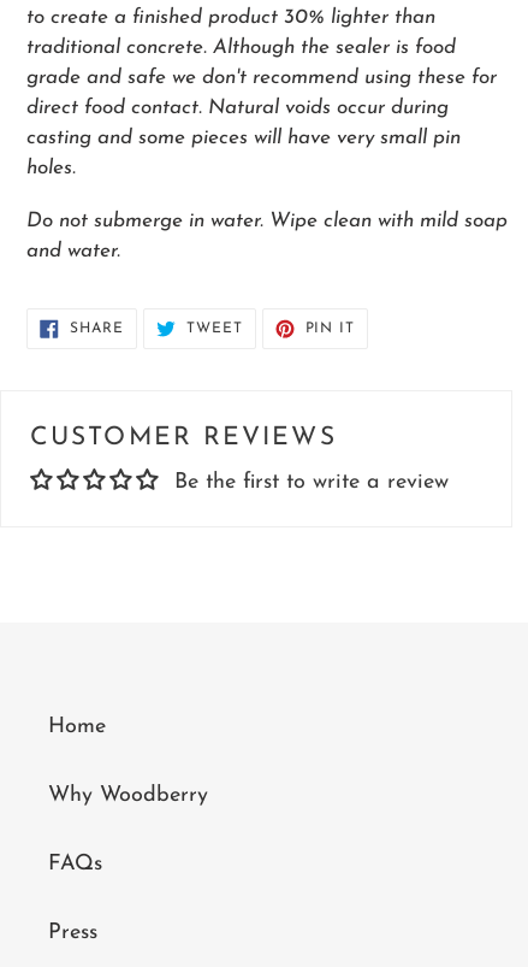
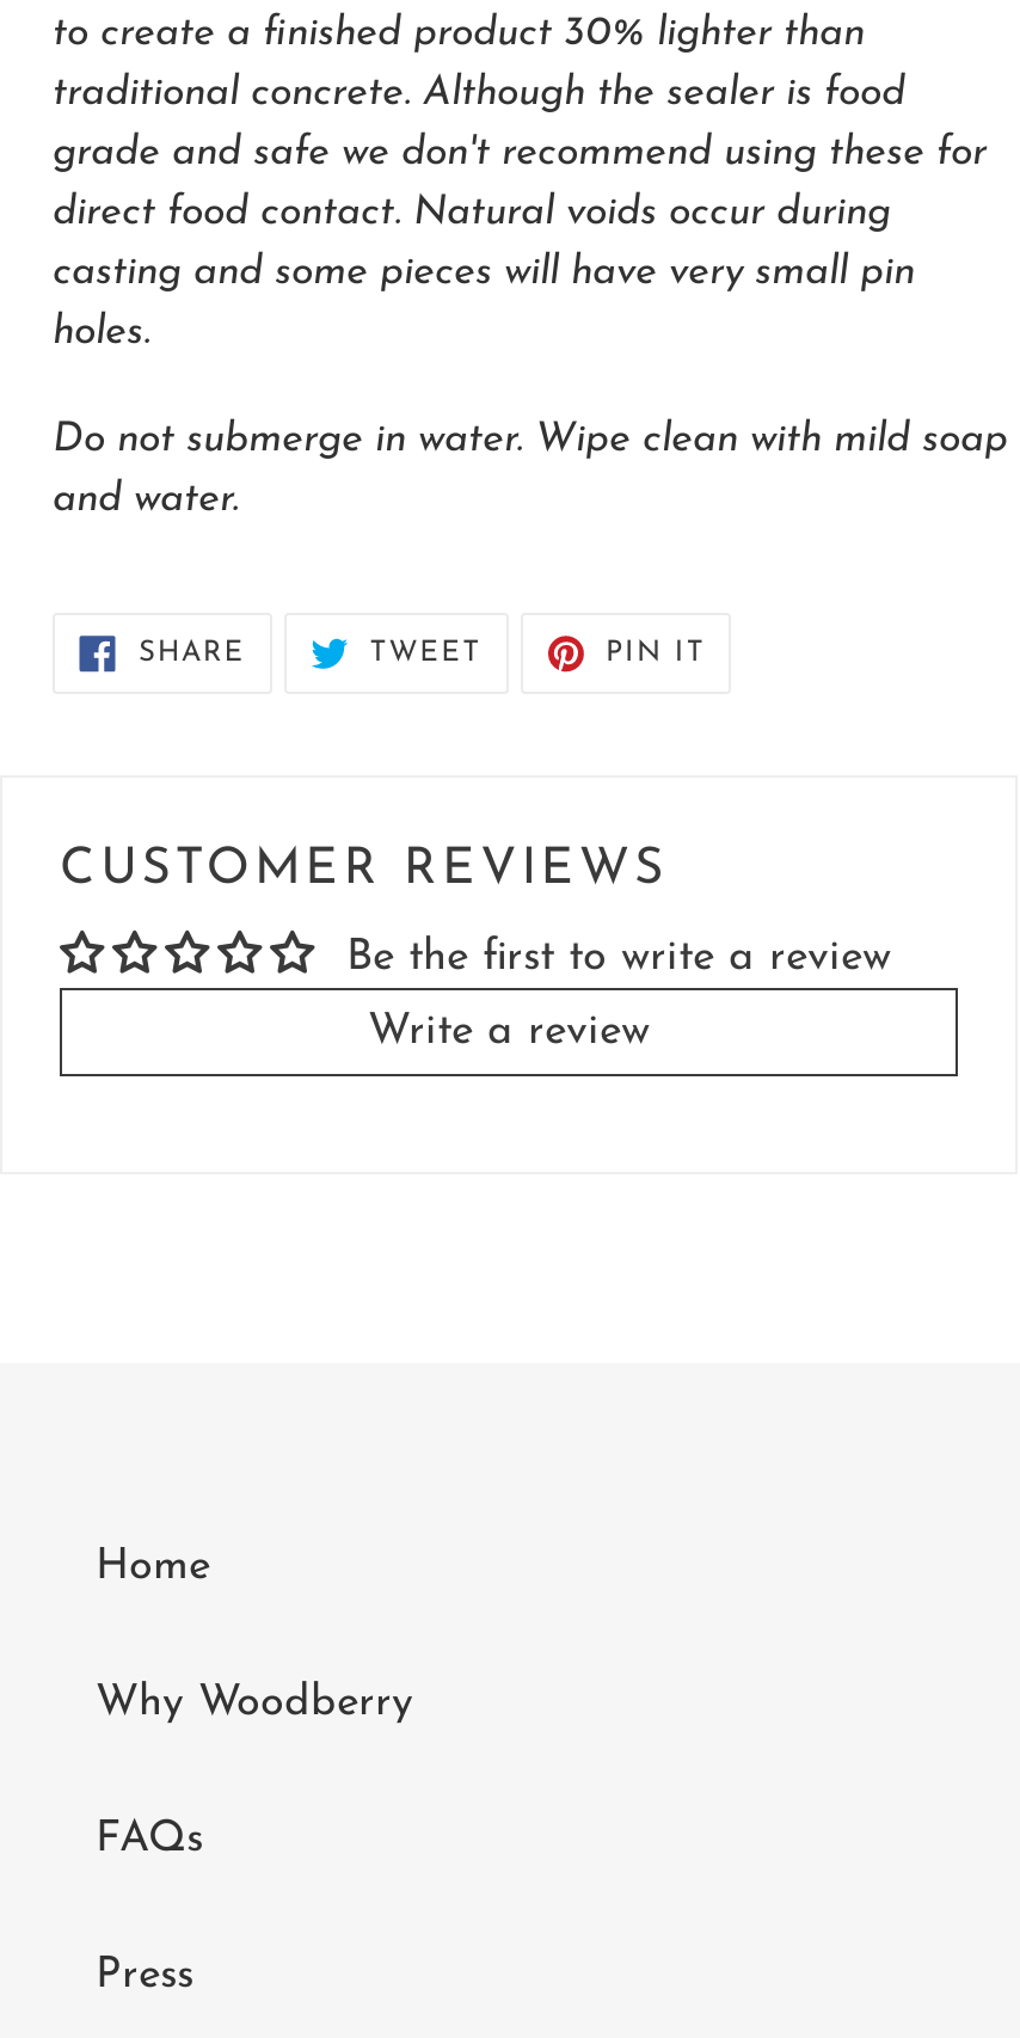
none -> [368,1008,650,1053] Write a review

